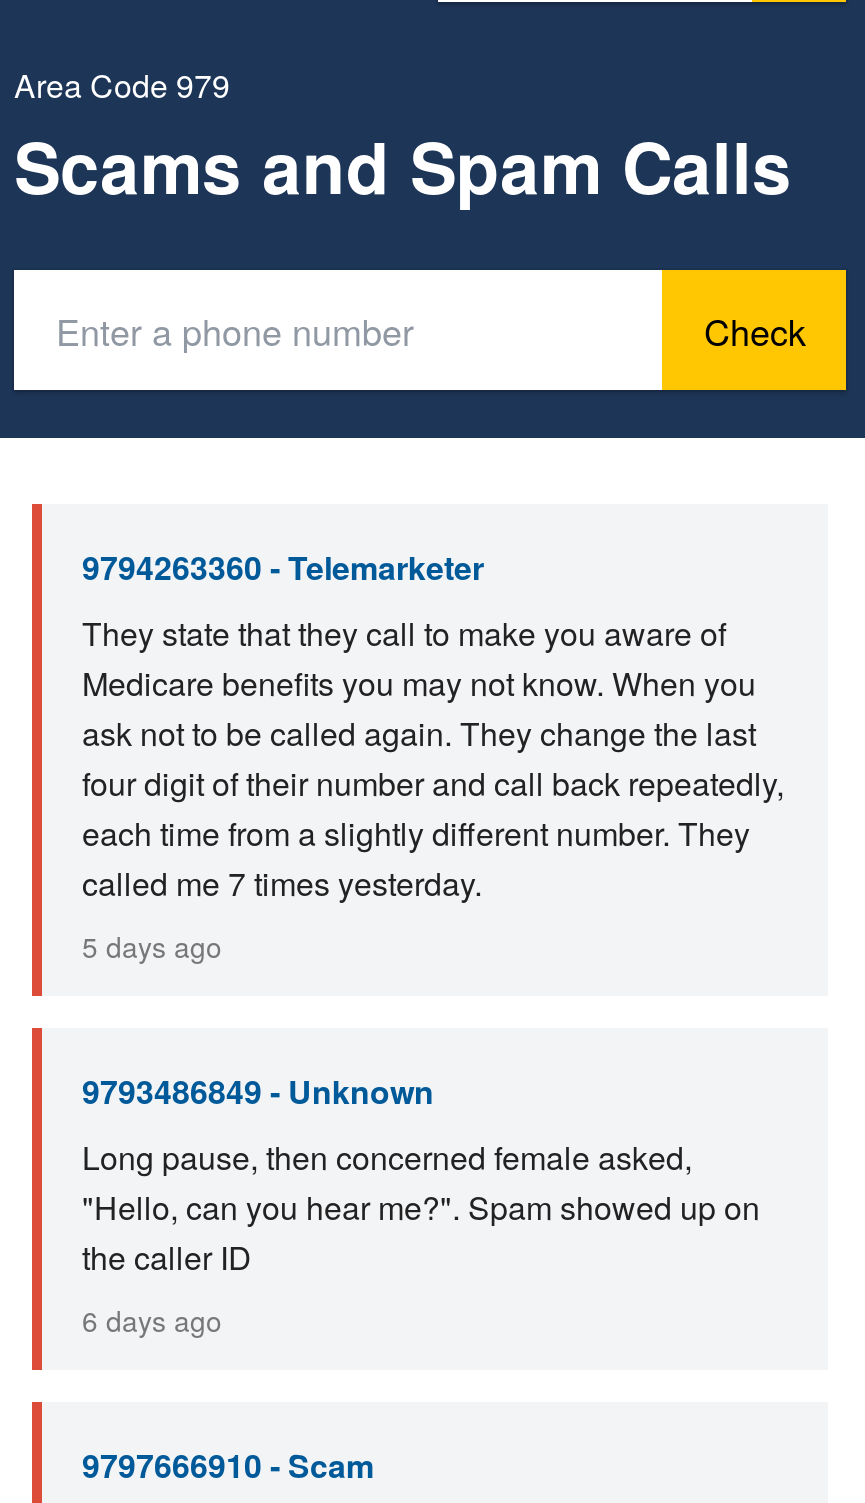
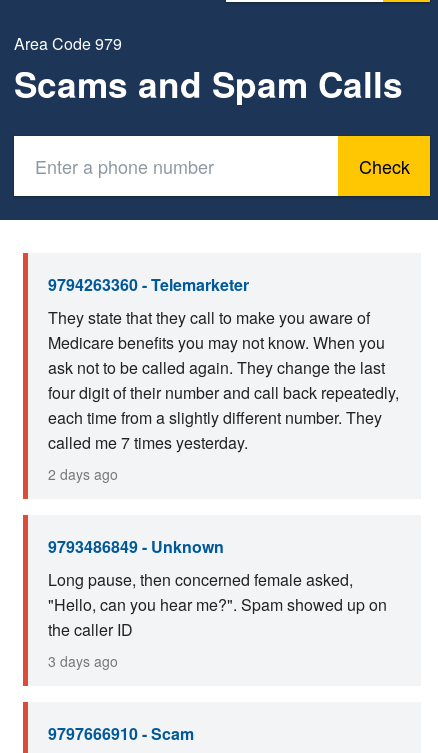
[82,926,222,966] 5 days ago -> [48,464,118,484] 2 days ago
[82,1300,222,1340] 6 days ago -> [48,651,118,671] 3 days ago

